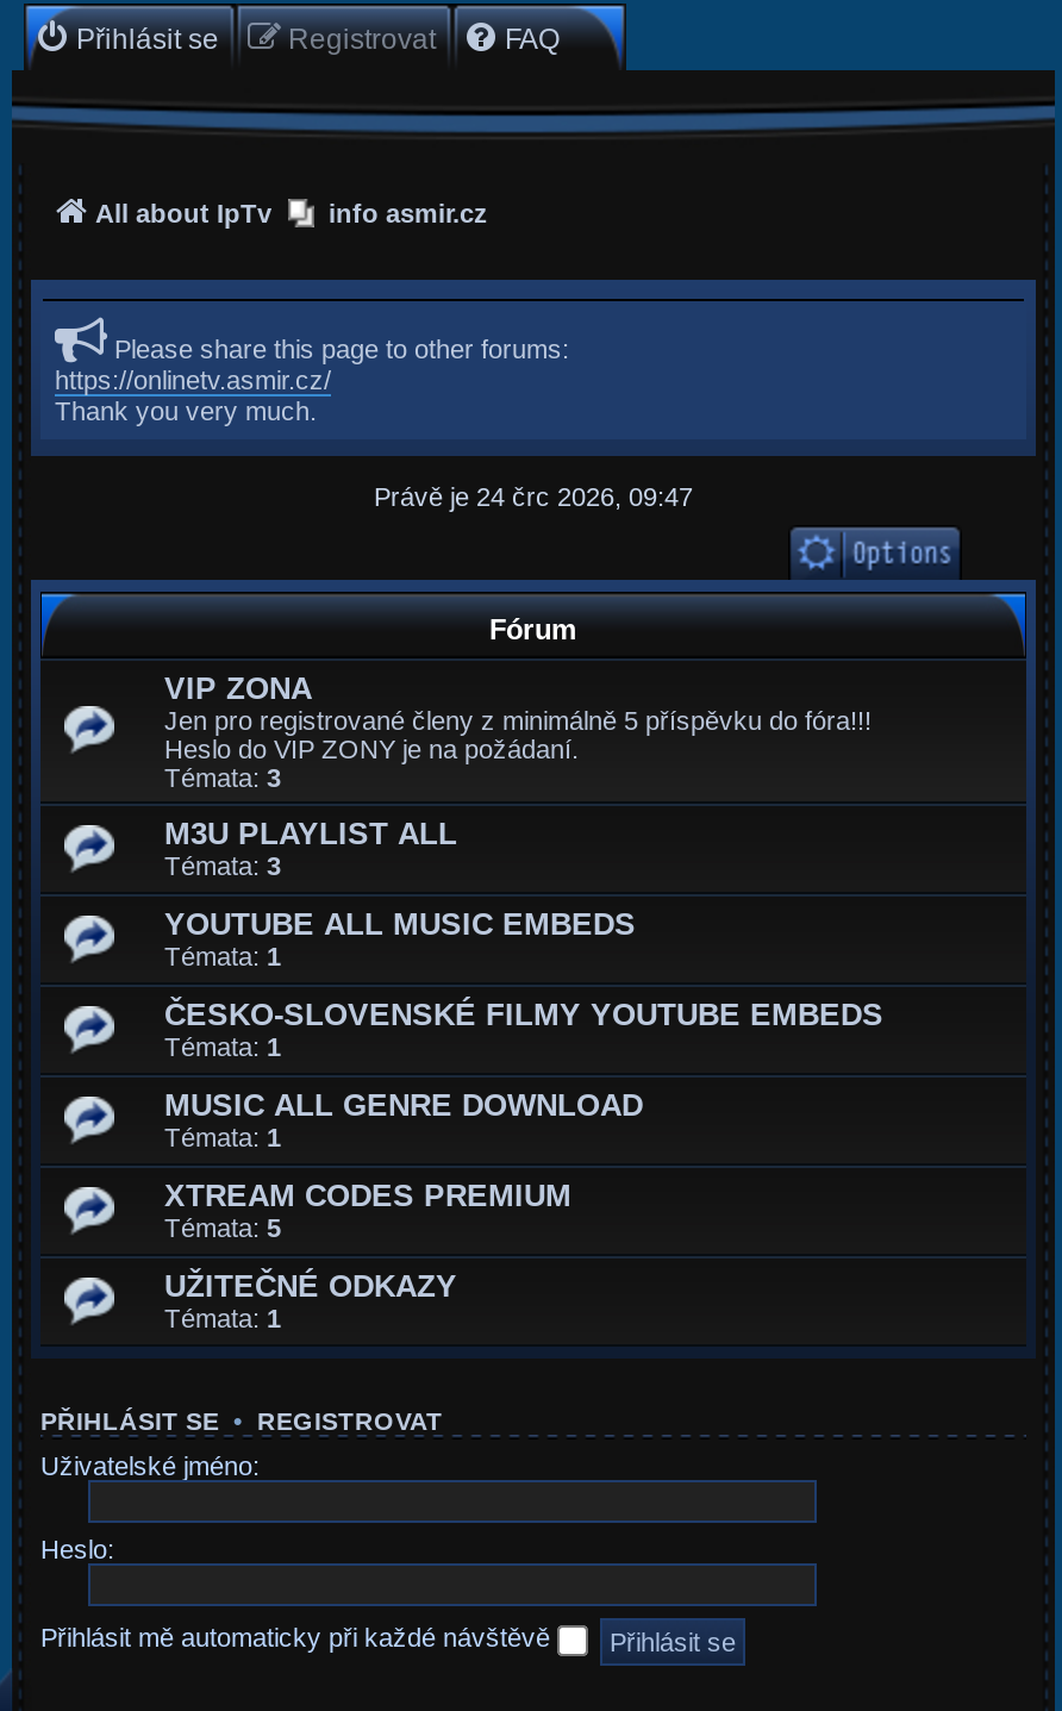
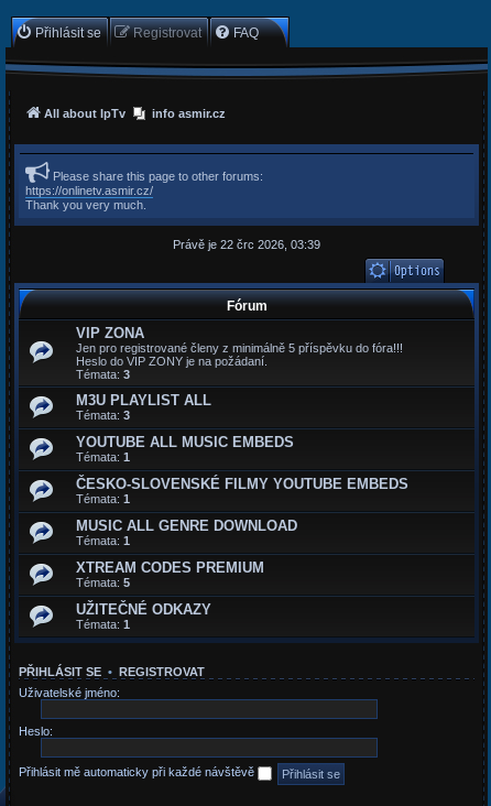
[374,481,693,510] Právě je 24 črc 2026, 09:47 -> [173,237,320,250] Právě je 22 črc 2026, 03:39

